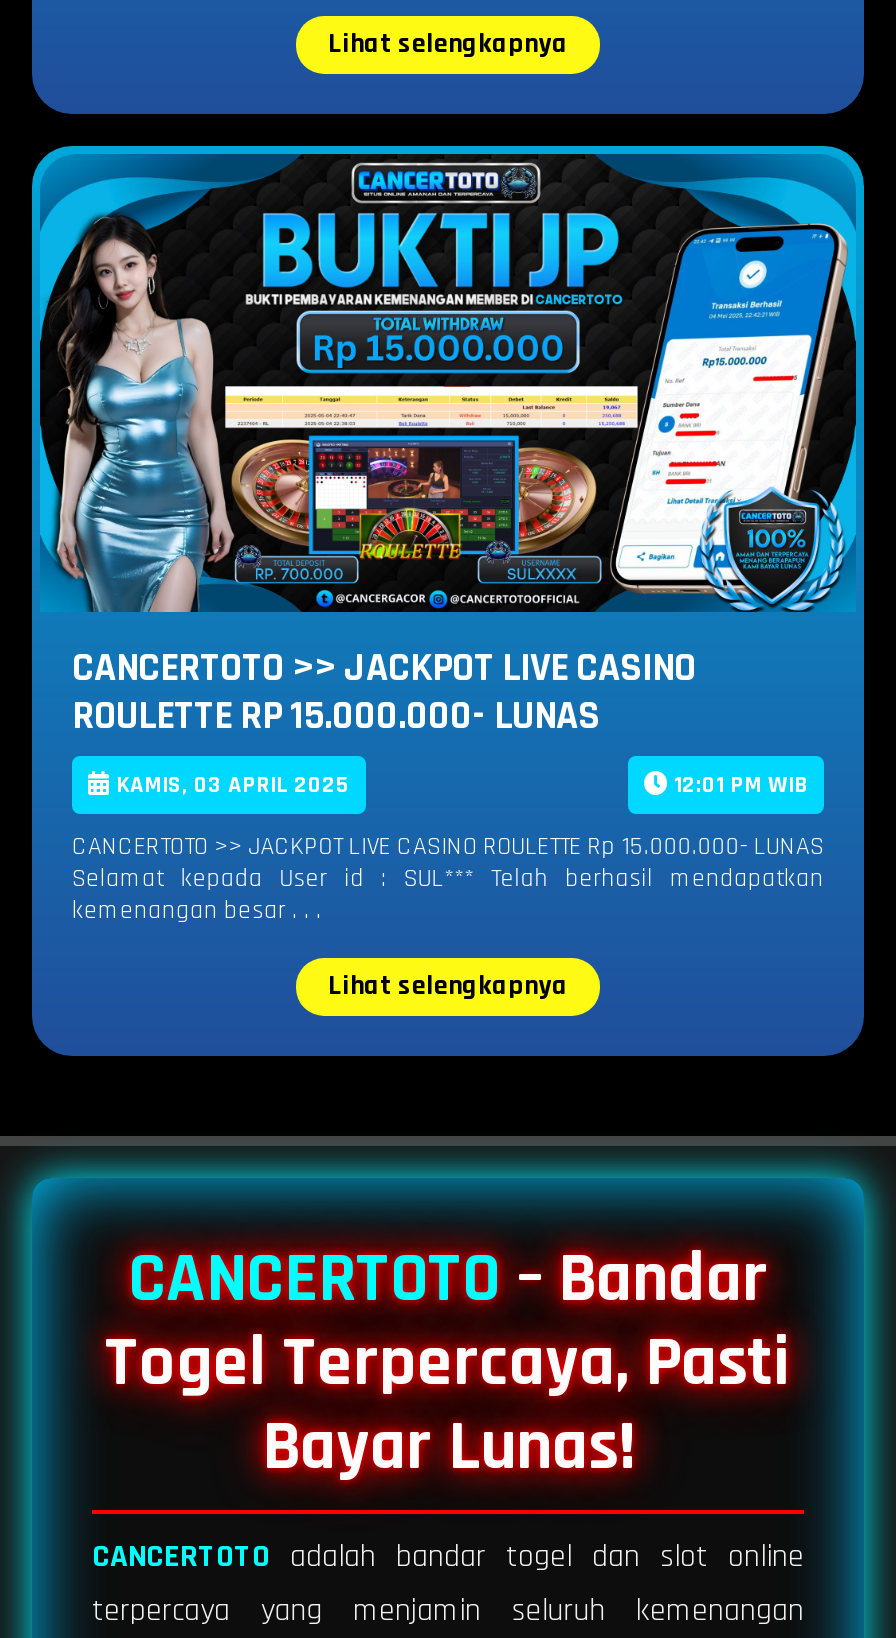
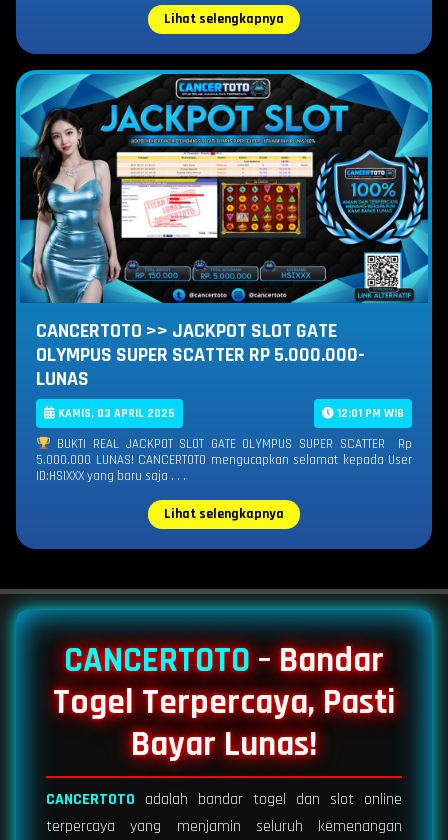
[40,152,856,742] [image] | CANCERTOTO >> JACKPOT LIVE CASINO | ROULETTE RP 15.000.000- LUNAS -> [20,74,428,392] [image] | CANCERTOTO >> JACKPOT SLOT GATE | OLYMPUS SUPER SCATTER RP 5.000.000- | LUNAS
[72,830,824,926] CANCERTOTO >> JACKPOT LIVE CASINO ROULETTE Rp 15.000.000- LUNAS | Selamat kepada User id : SUL*** Telah berhasil mendapatkan | kemenangan besar . . . -> [36,436,412,484] BUKTI REAL JACKPOT SLOT GATE OLYMPUS SUPER SCATTER Rp | 5.000.000 LUNAS! CANCERTOTO mengucapkan selamat kepada User | ID:HSIXXX yang baru saja . . .

